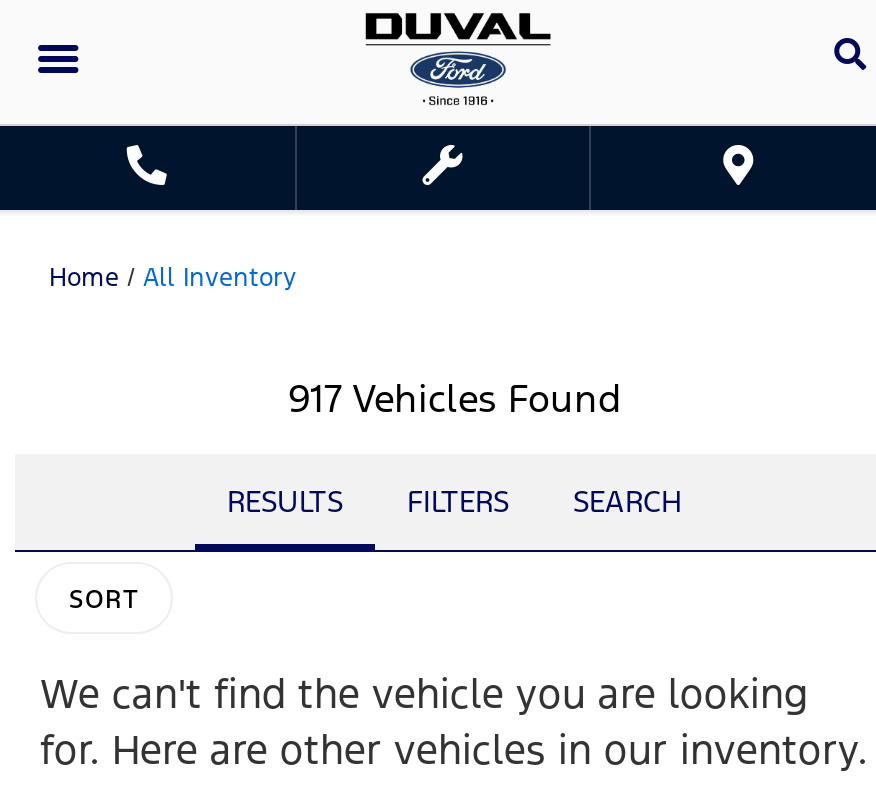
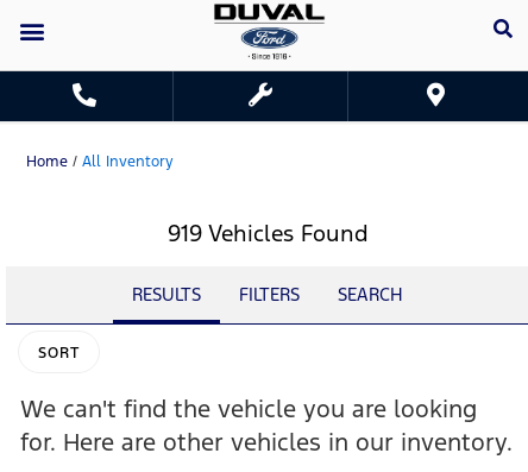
[288,373,622,421] 917 Vehicles Found -> [167,218,368,247] 919 Vehicles Found

